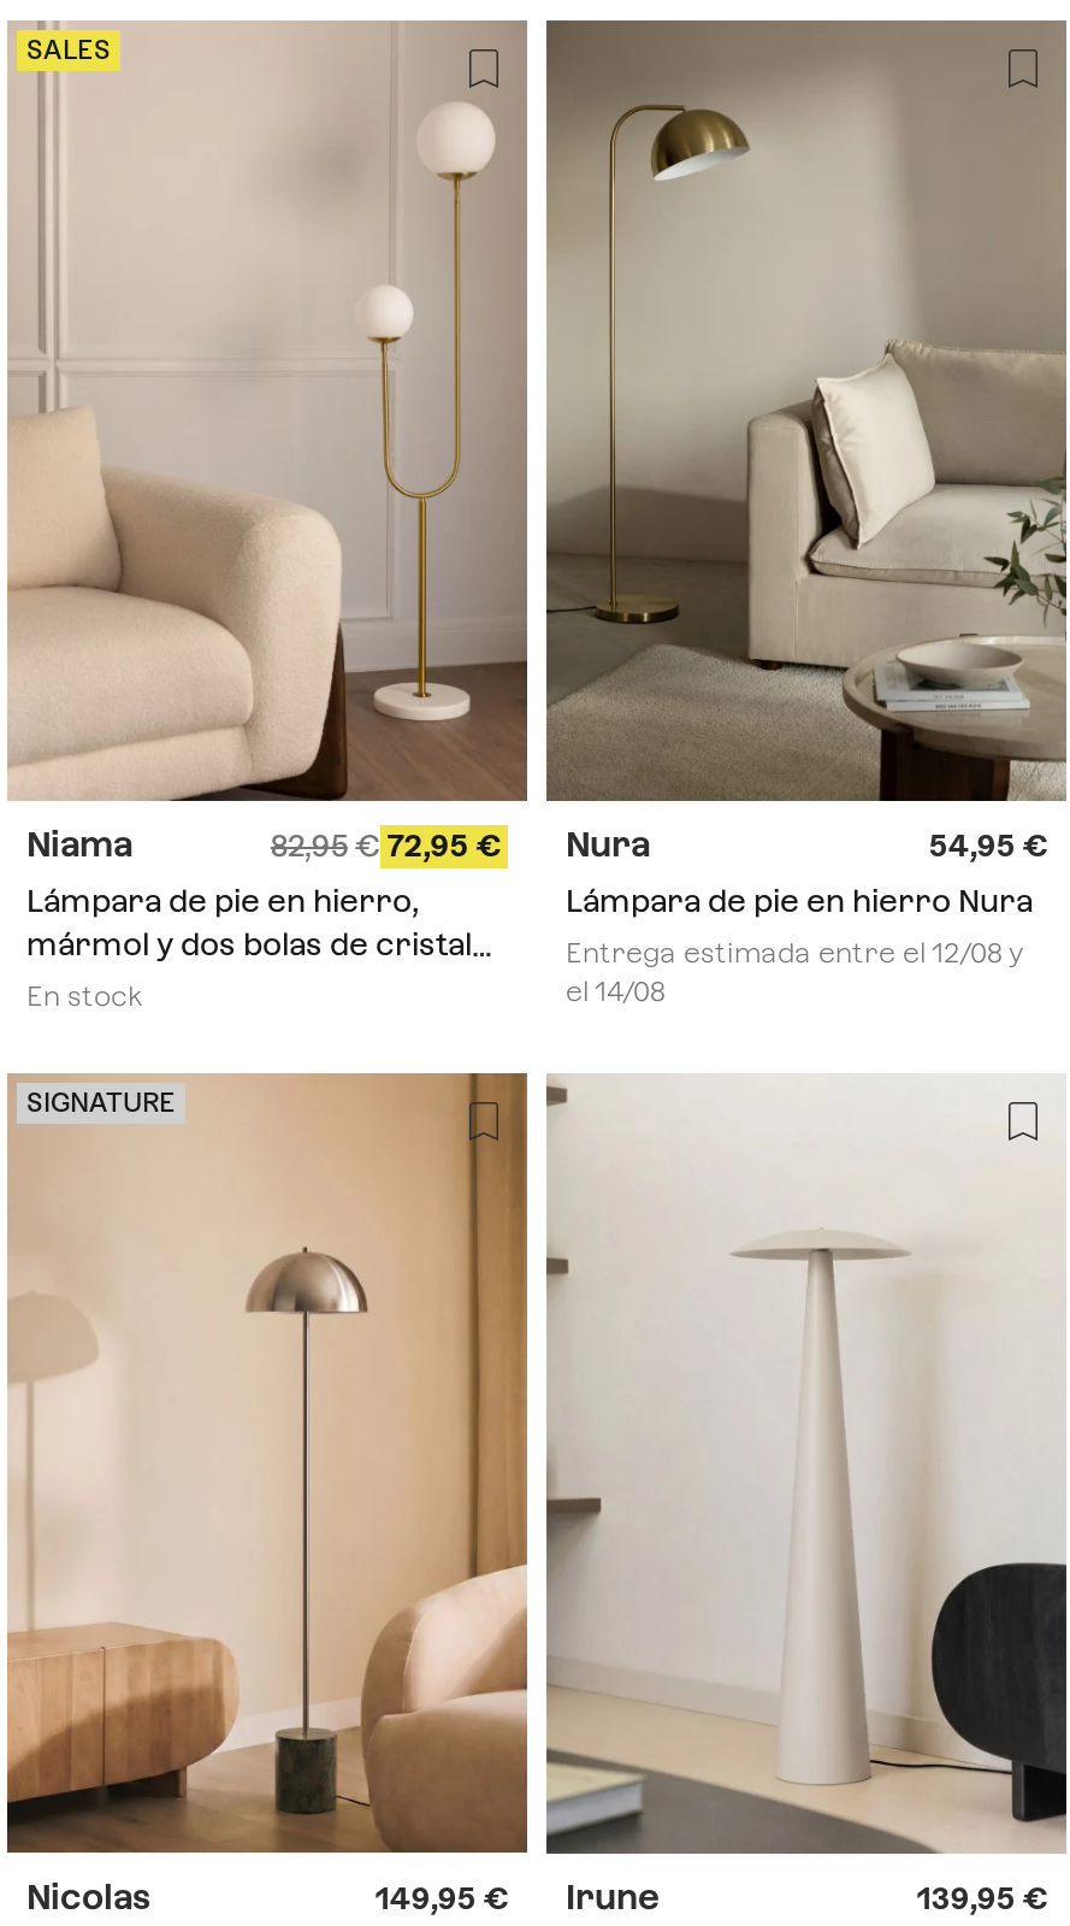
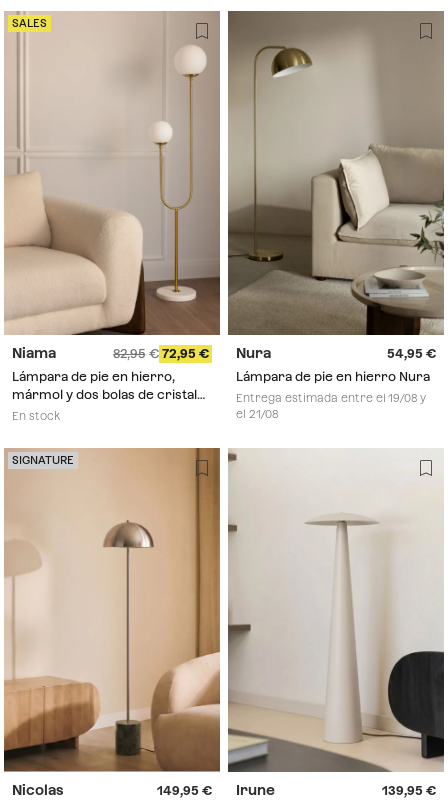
[566,937,1023,970] Entrega estimada entre el 12/08 y -> [236,391,426,405] Entrega estimada entre el 19/08 y
[566,975,664,1009] el 14/08 -> [236,407,278,421] el 21/08

